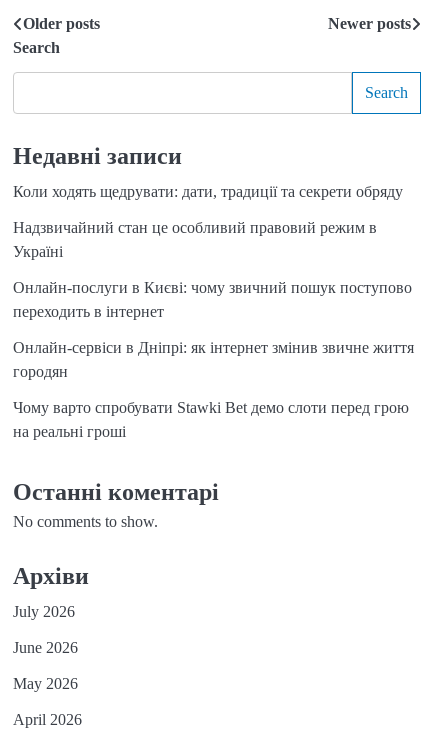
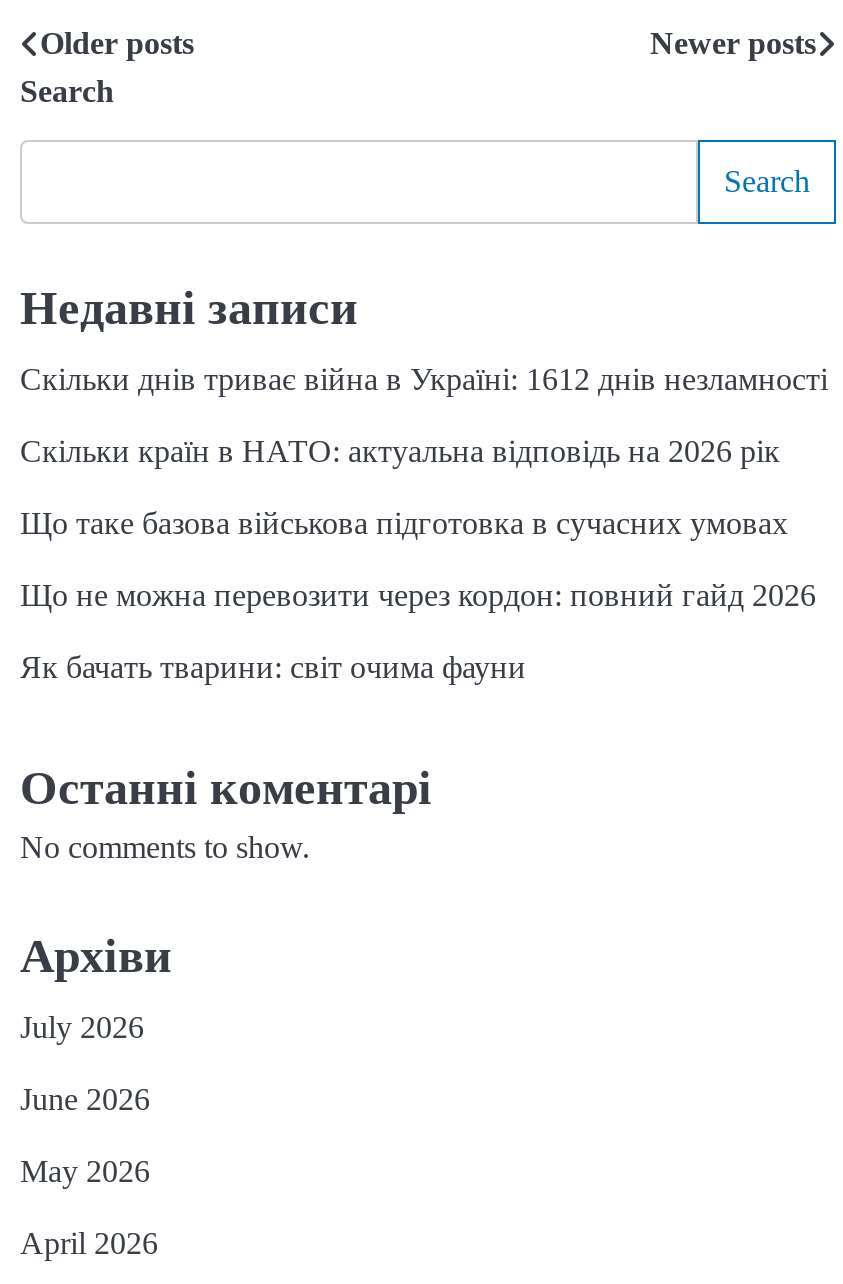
[13,183,403,200] Коли ходять щедрувати: дати, традиції та секрети обряду -> [20,362,828,396] Скільки днів триває війна в Україні: 1612 днів незламності
[13,219,377,260] Надзвичайний стан це особливий правовий режим в | Україні -> [20,434,780,468] Скільки країн в НАТО: актуальна відповідь на 2026 рік
[13,279,412,320] Онлайн-послуги в Києві: чому звичний пошук поступово | переходить в інтернет -> [20,506,788,540] Що таке базова військова підготовка в сучасних умовах
[13,339,414,380] Онлайн-сервіси в Дніпрі: як інтернет змінив звичне життя | городян -> [20,578,816,612] Що не можна перевозити через кордон: повний гайд 2026
[13,399,409,440] Чому варто спробувати Stawki Bet демо слоти перед грою | на реальні гроші -> [20,650,526,684] Як бачать тварини: світ очима фауни

